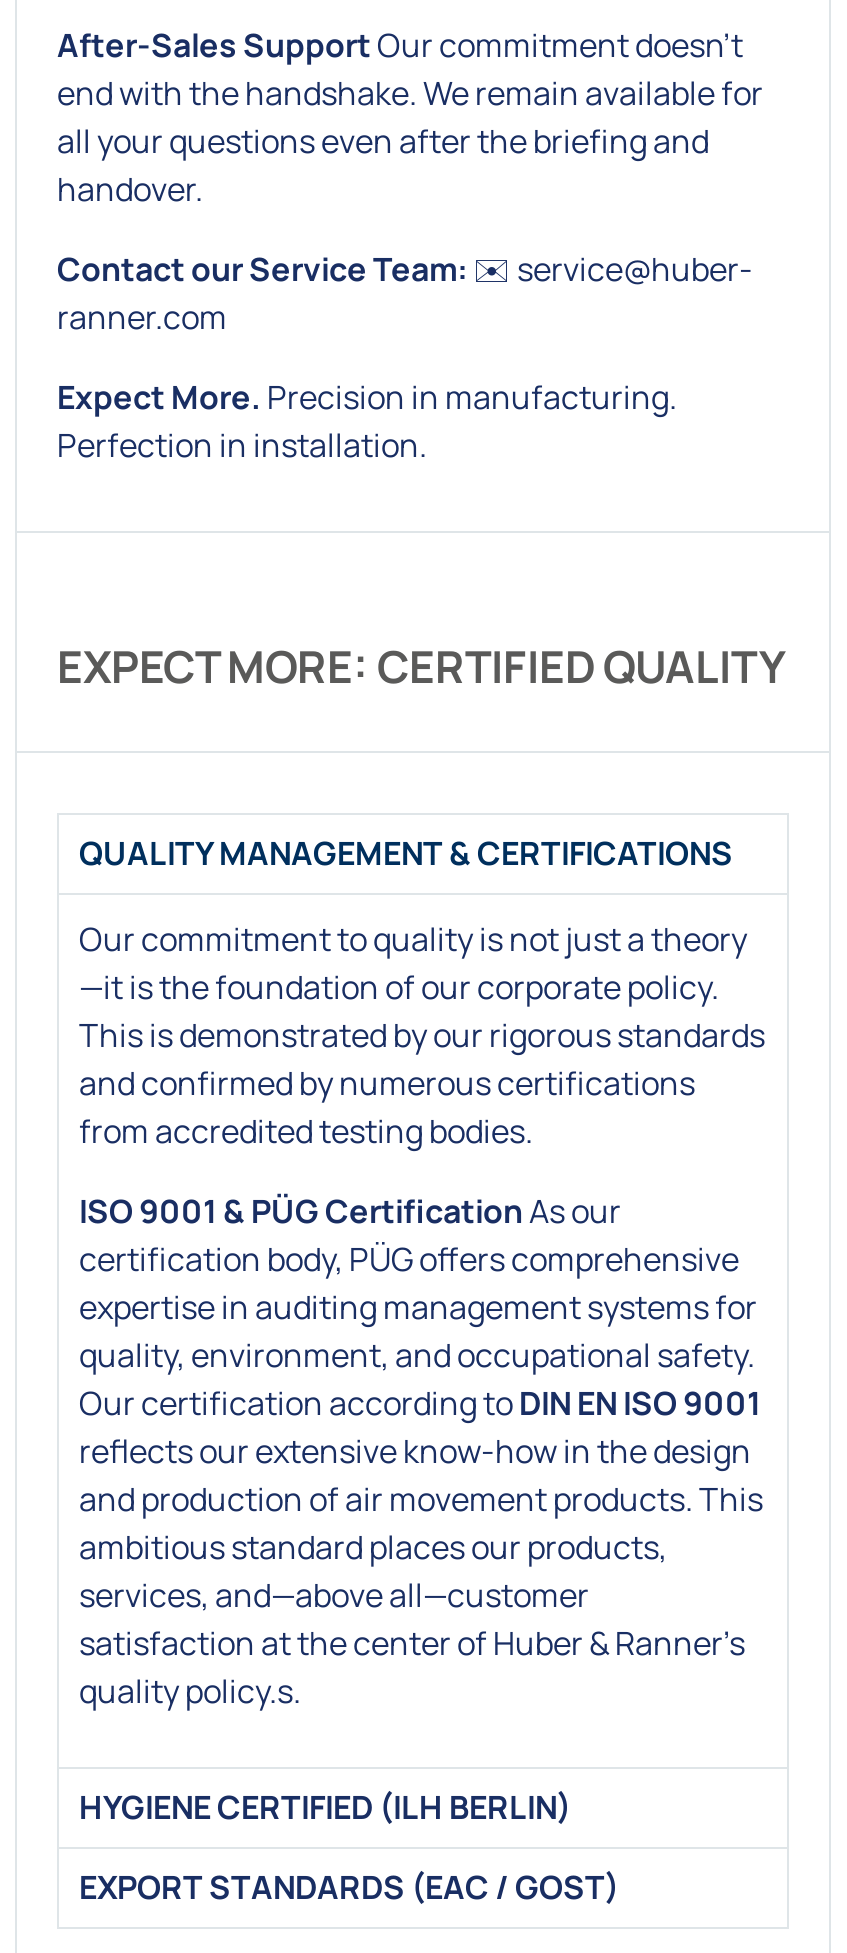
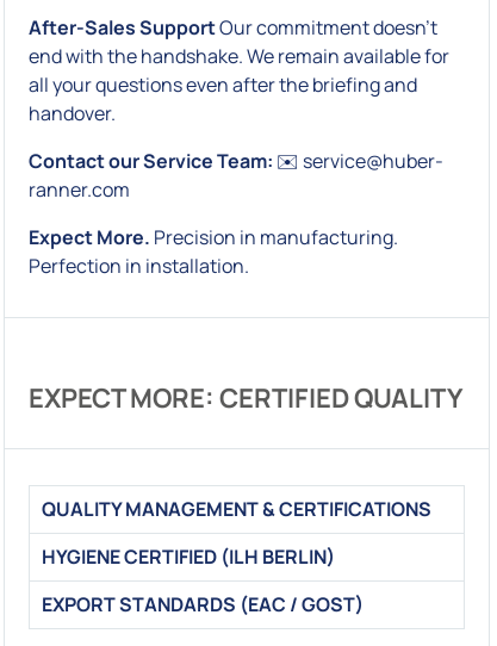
[79,918,765,1714] Our commitment to quality is not just a theory | —it is the foundation of our corporate policy. | This is demonstrated by our rigorous standards | and confirmed by numerous certifications | from accredited testing bodies. | ISO 9001 & PÜG Certification As our | certification body, PÜG offers comprehensive | expertise in auditing management systems for | quality, environment, and occupational safety. | Our certification according to DIN EN ISO 9001 | reflects our extensive know-how in the design | and production of air movement products. This | ambitious standard places our products, | services, and—above all—customer | satisfaction at the center of Huber & Ranner’s | quality policy.s. -> none

